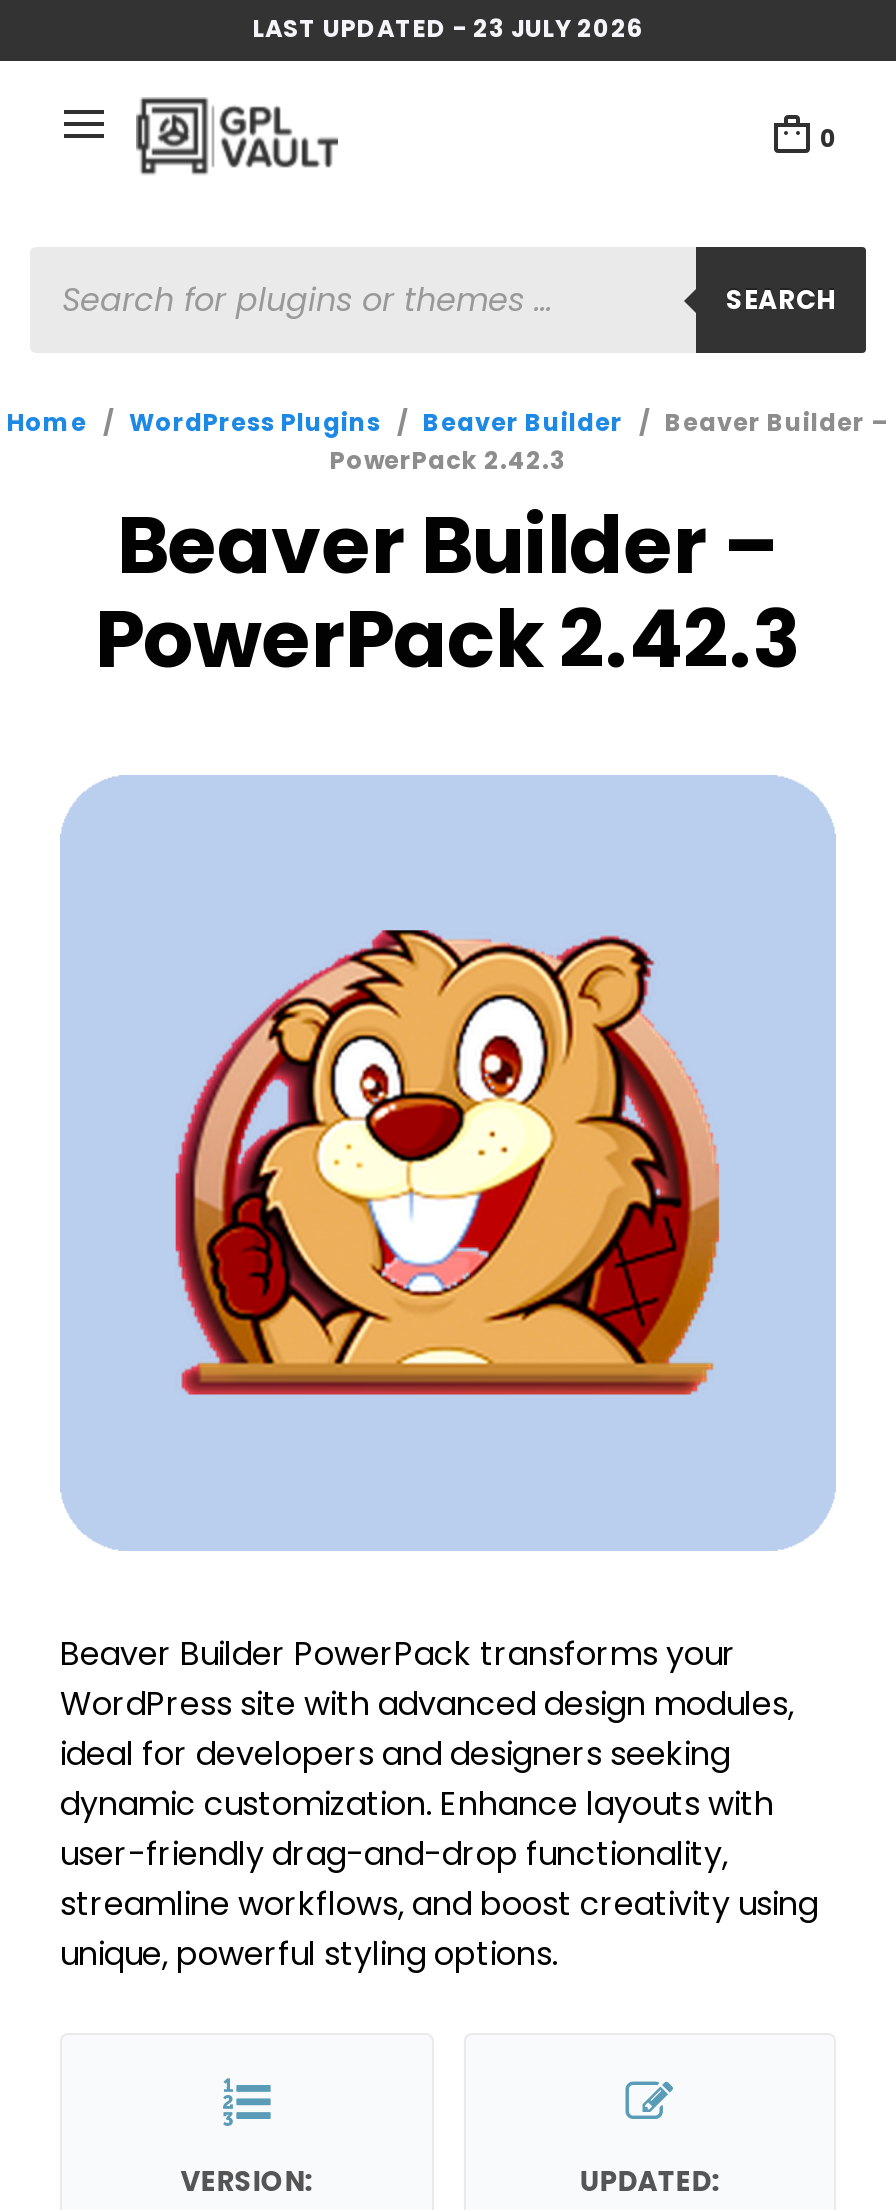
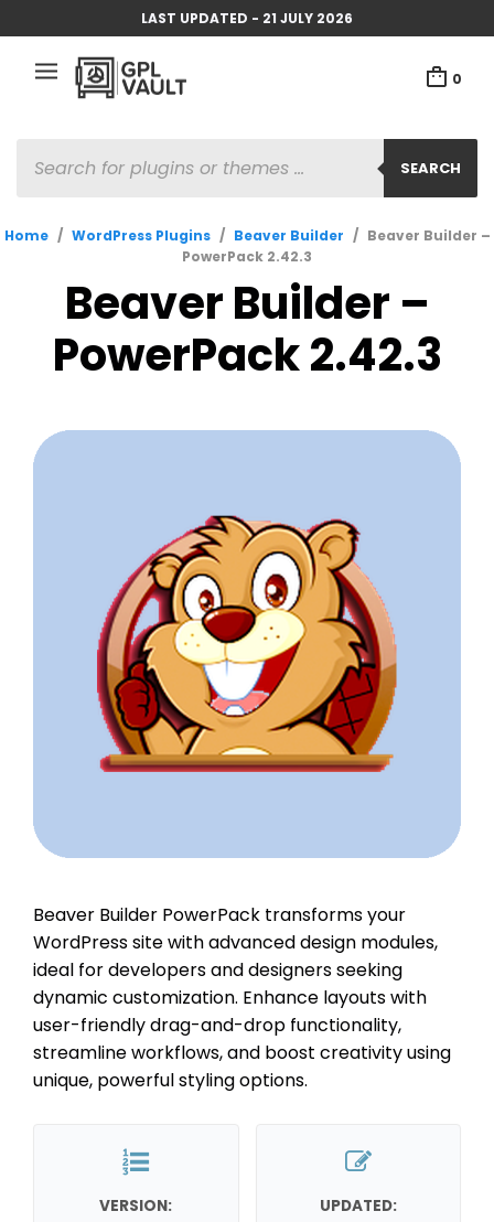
[253,10,643,44] LAST UPDATED - 23 JULY 2026 -> [141,8,353,27] LAST UPDATED - 21 JULY 2026

